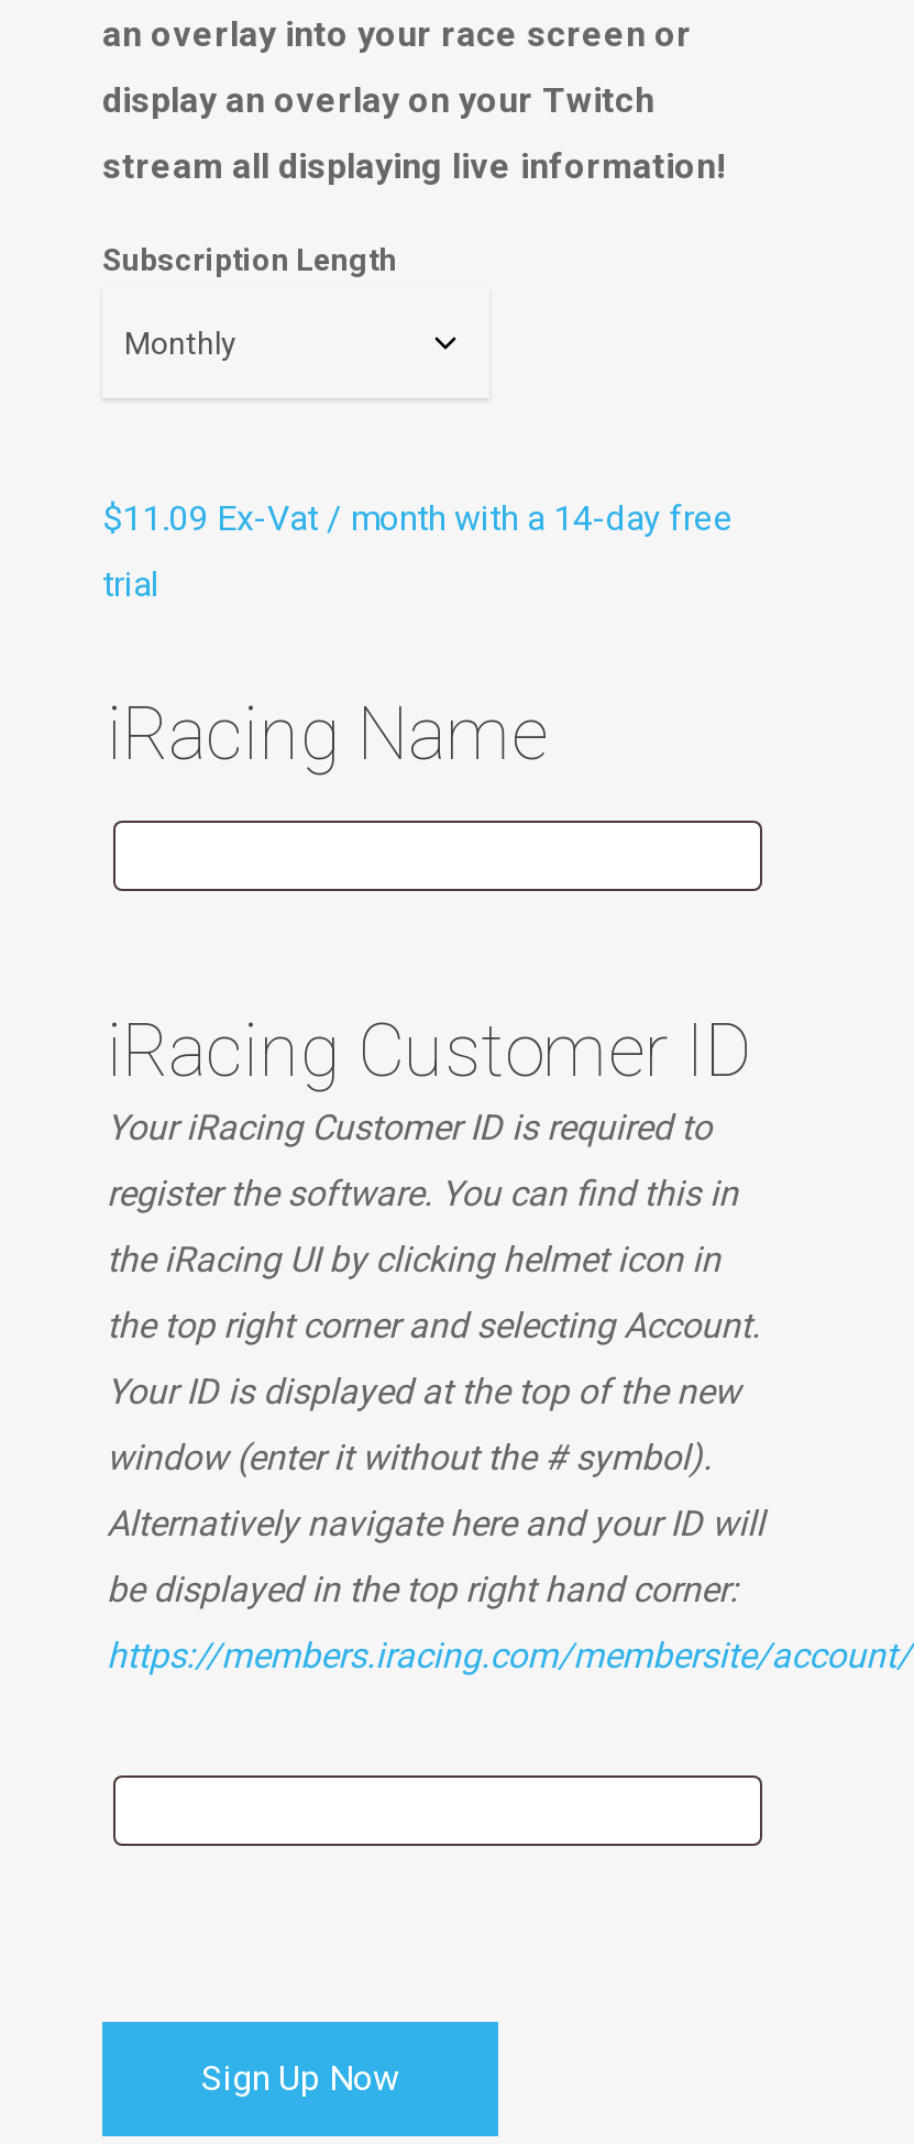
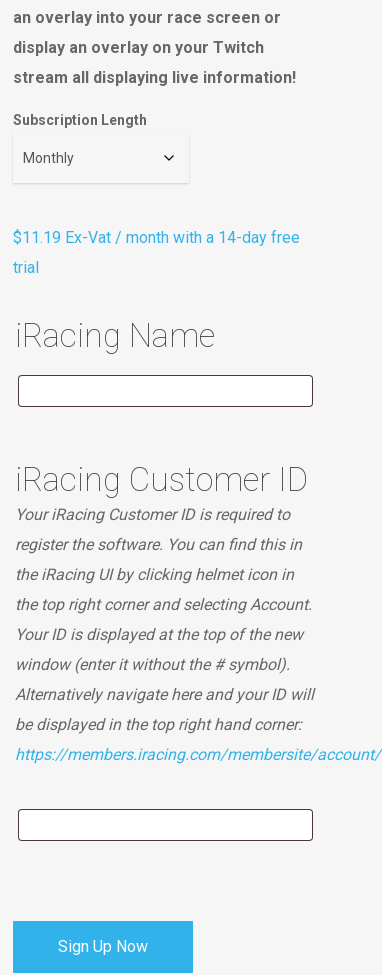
[102,498,734,540] $11.09 Ex-Vat / month with a 14-day free -> [13,228,300,247] $11.19 Ex-Vat / month with a 14-day free

